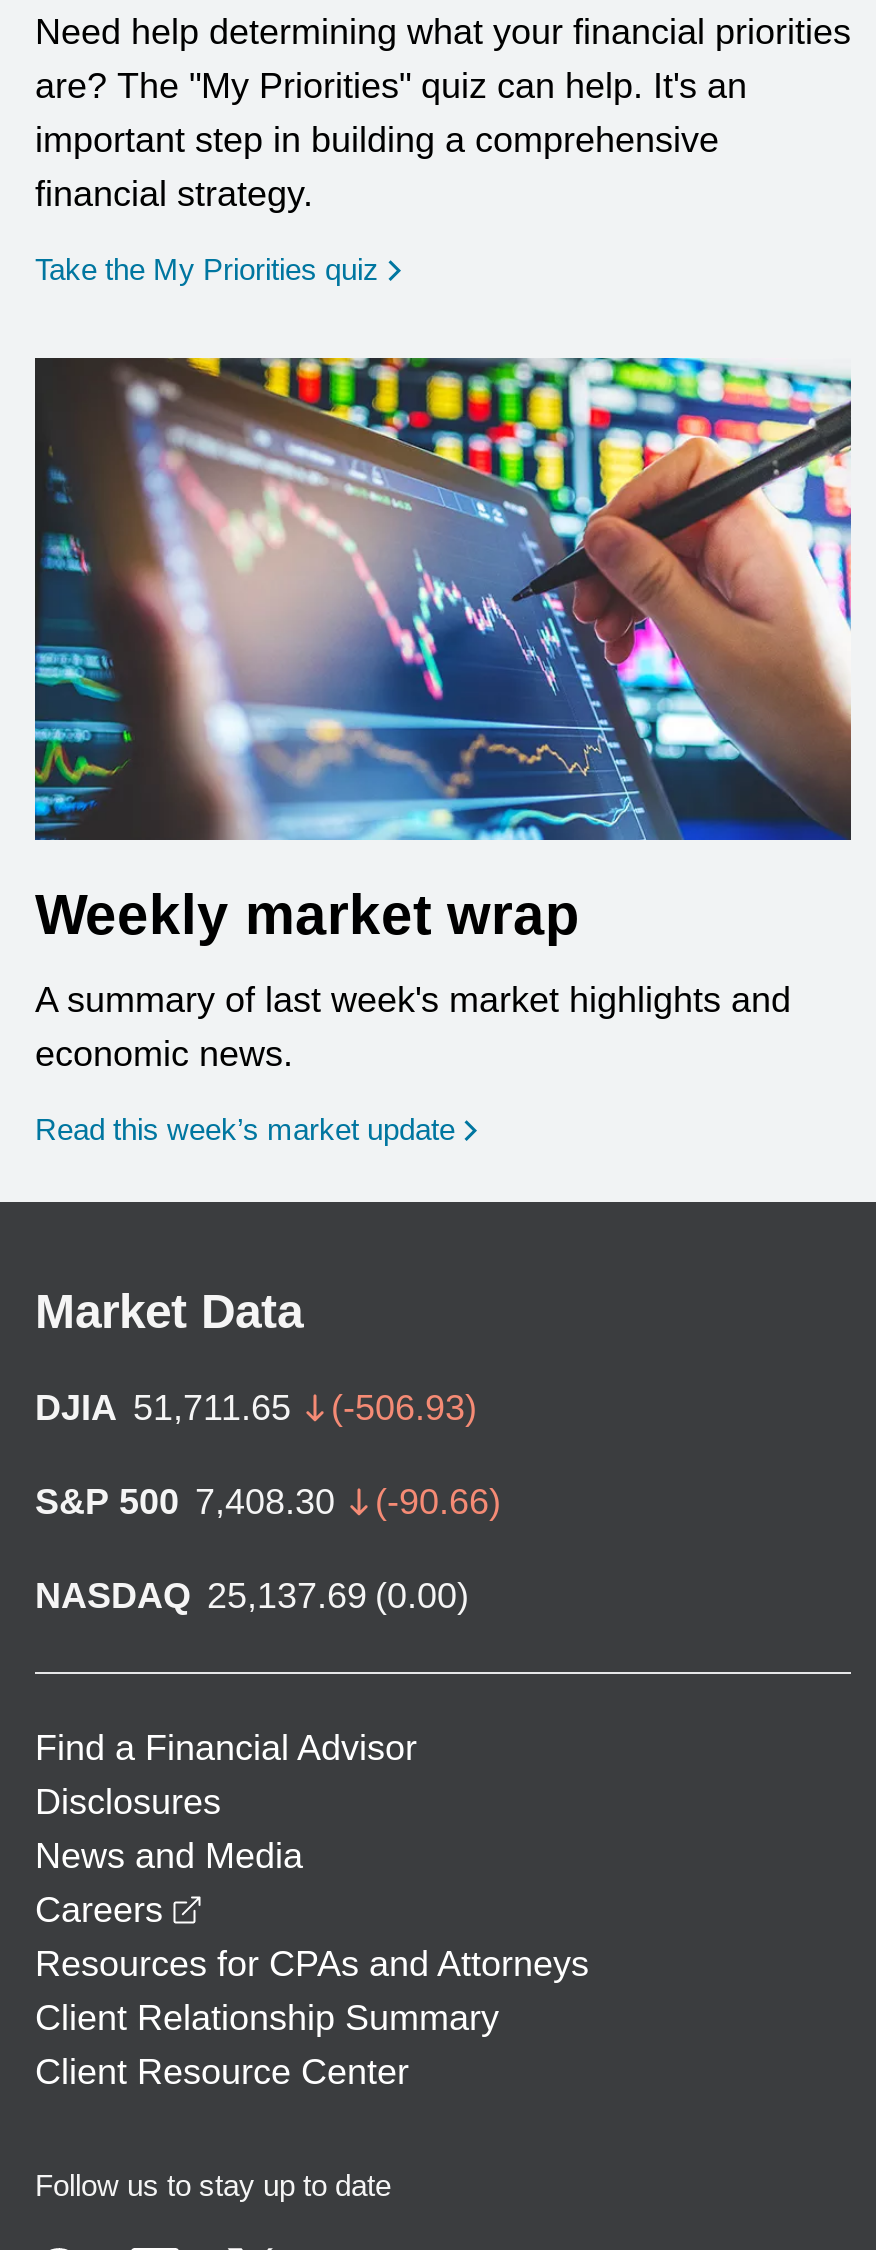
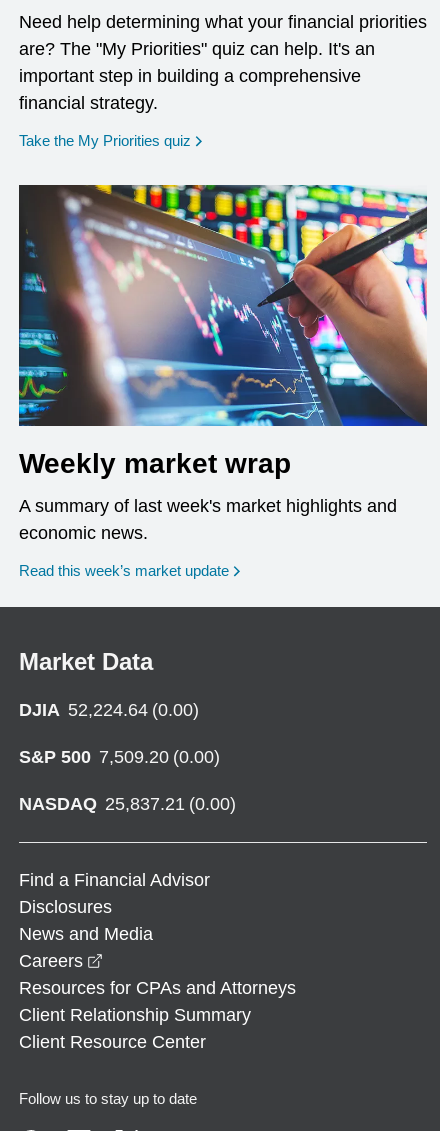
[35,1388,477,1428] DJIA 51,711.65 | (-506.93) -> [19,700,199,720] DJIA 52,224.64 (0.00)
[35,1482,501,1522] S&P 500 7,408.30 | (-90.66) -> [19,747,220,767] S&P 500 7,509.20 (0.00)
[35,1576,469,1616] NASDAQ 25,137.69 (0.00) -> [19,794,236,814] NASDAQ 25,837.21 (0.00)

